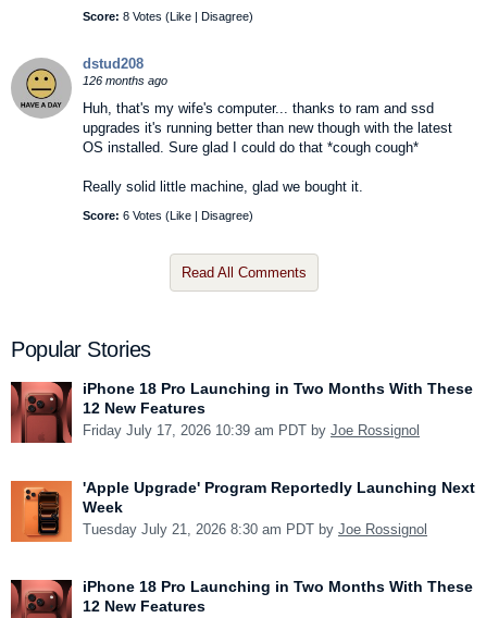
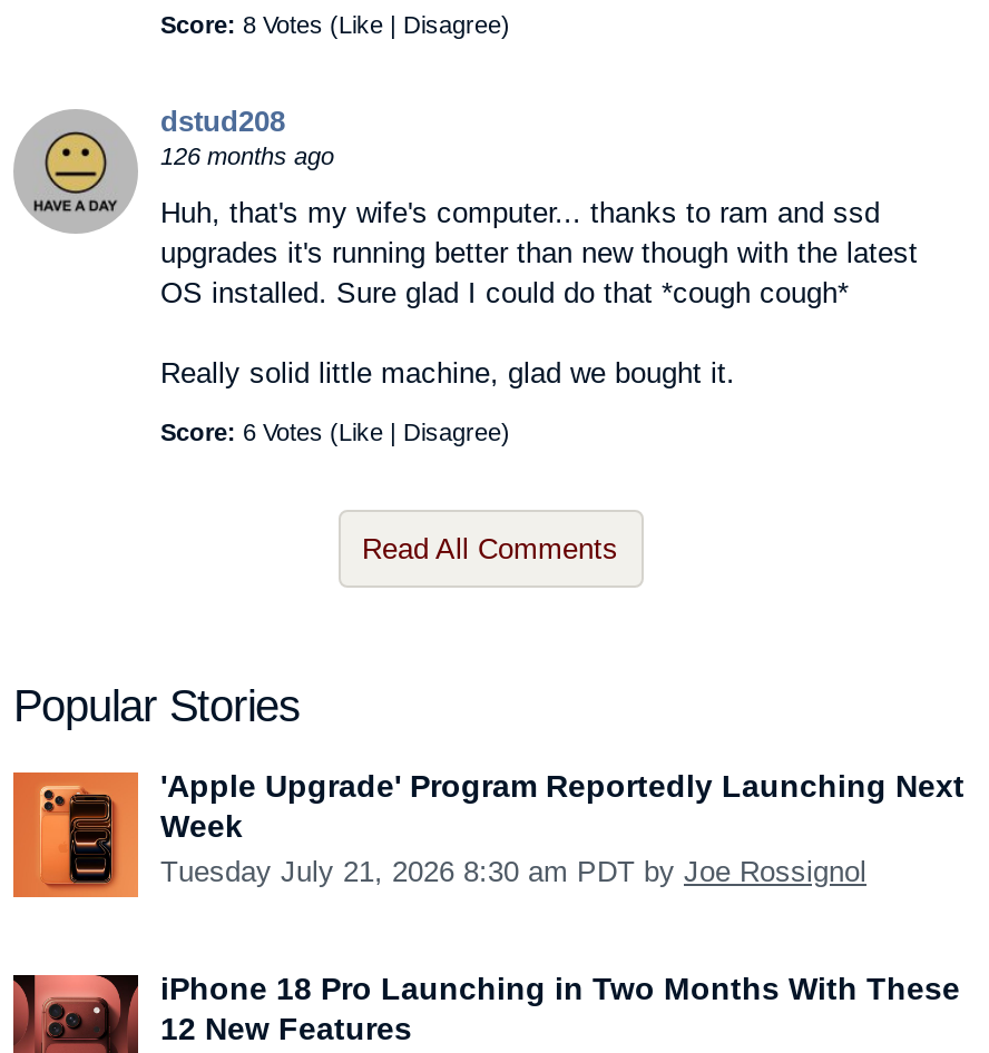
[10,380,473,444] [image] | iPhone 18 Pro Launching in Two Months With These | 12 New Features | Friday July 17, 2026 10:39 am PDT by Joe Rossignol -> none

